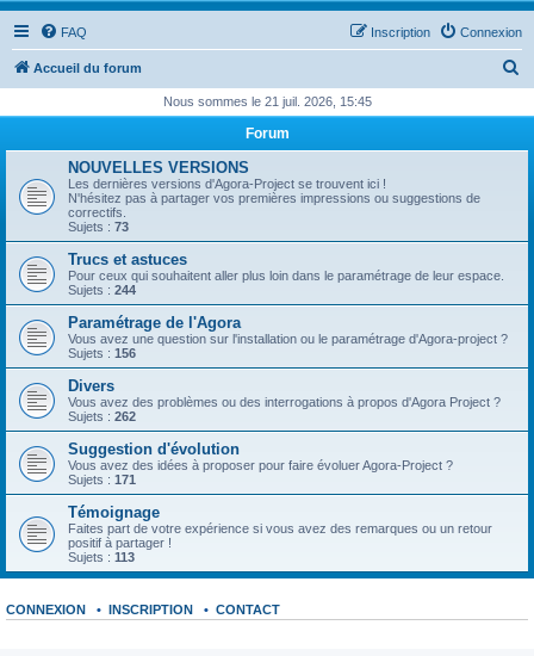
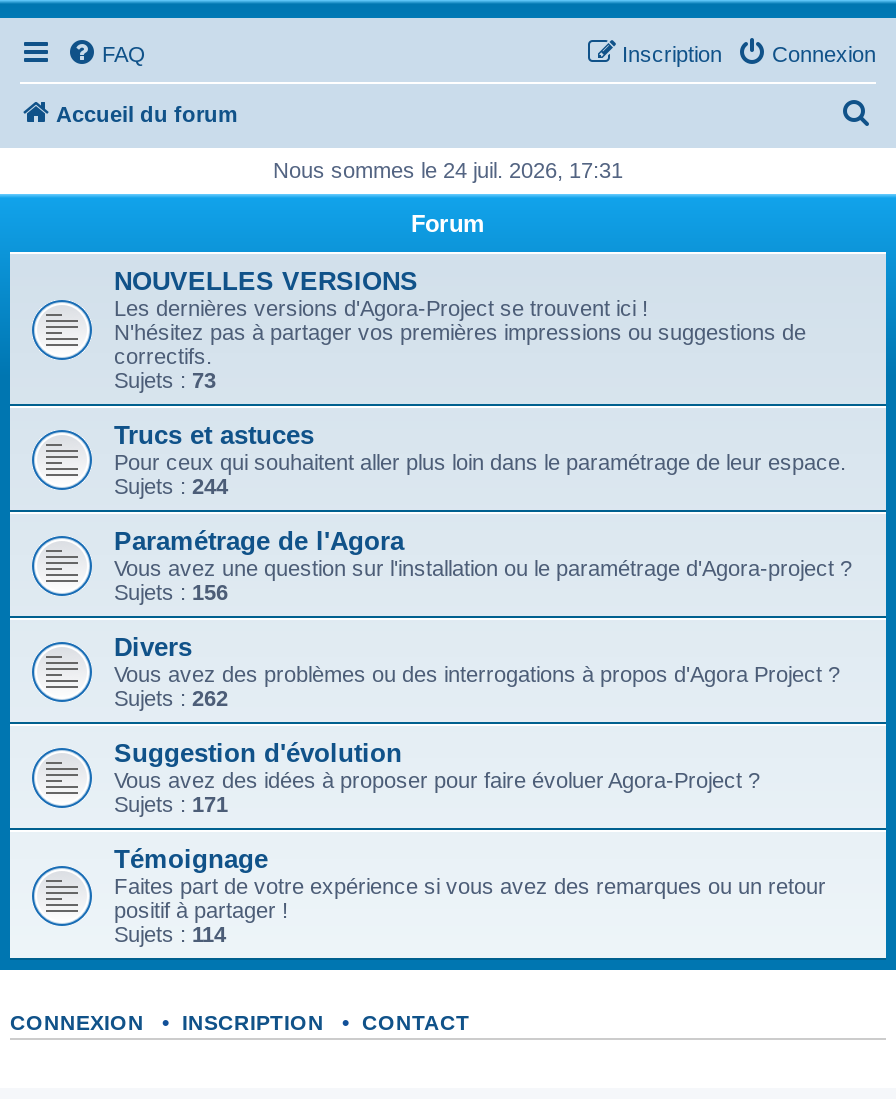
[163,94,371,109] Nous sommes le 21 juil. 2026, 15:45 -> [273,158,623,182] Nous sommes le 24 juil. 2026, 17:31
[68,550,135,564] Sujets : 113 -> [114,922,226,946] Sujets : 114

